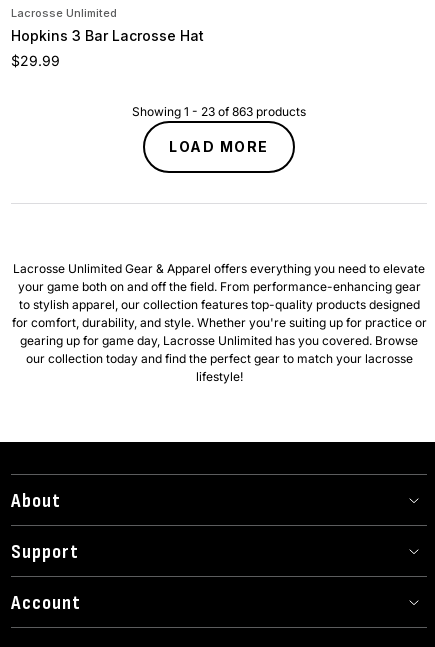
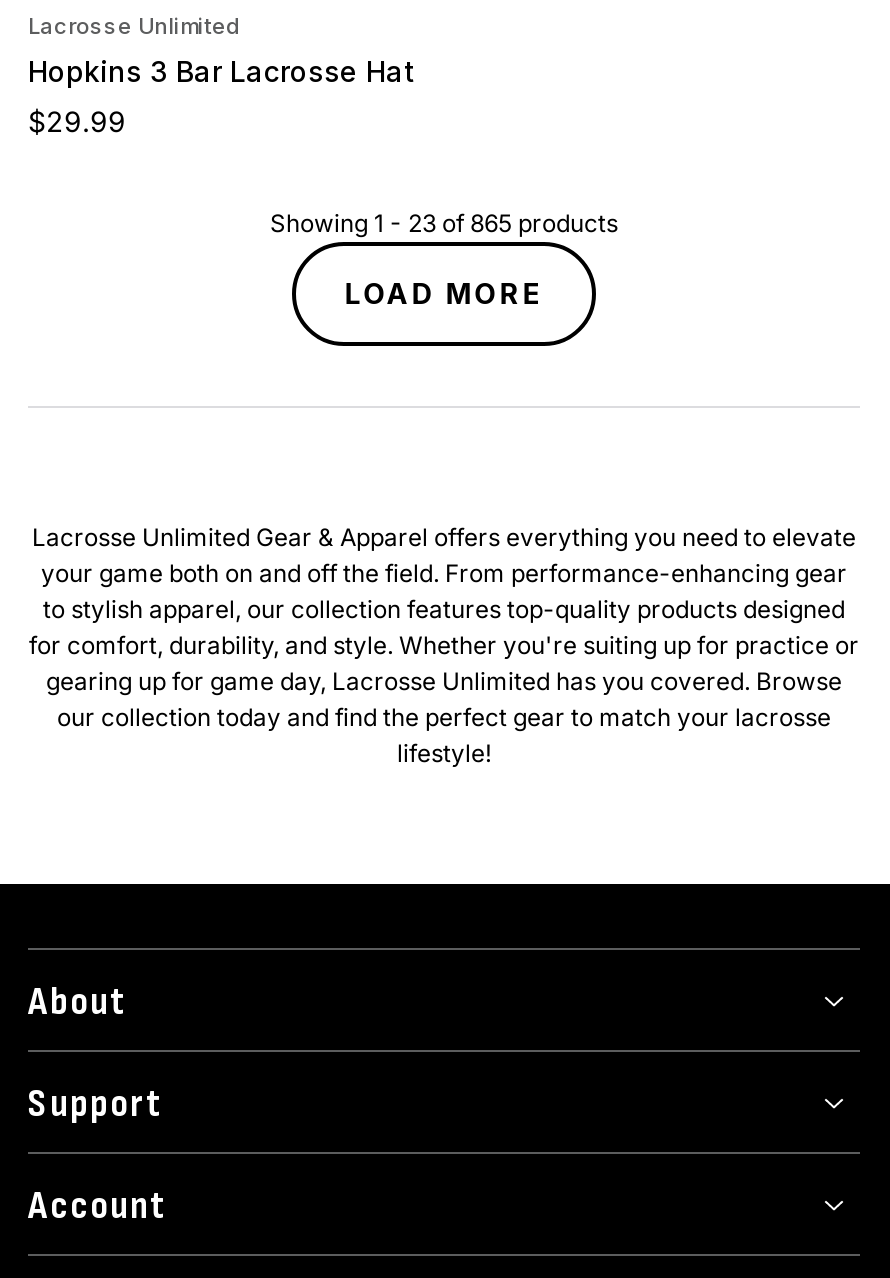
[132,104,306,119] Showing 1 - 23 of 863 products -> [270,208,618,238] Showing 1 - 23 of 865 products

